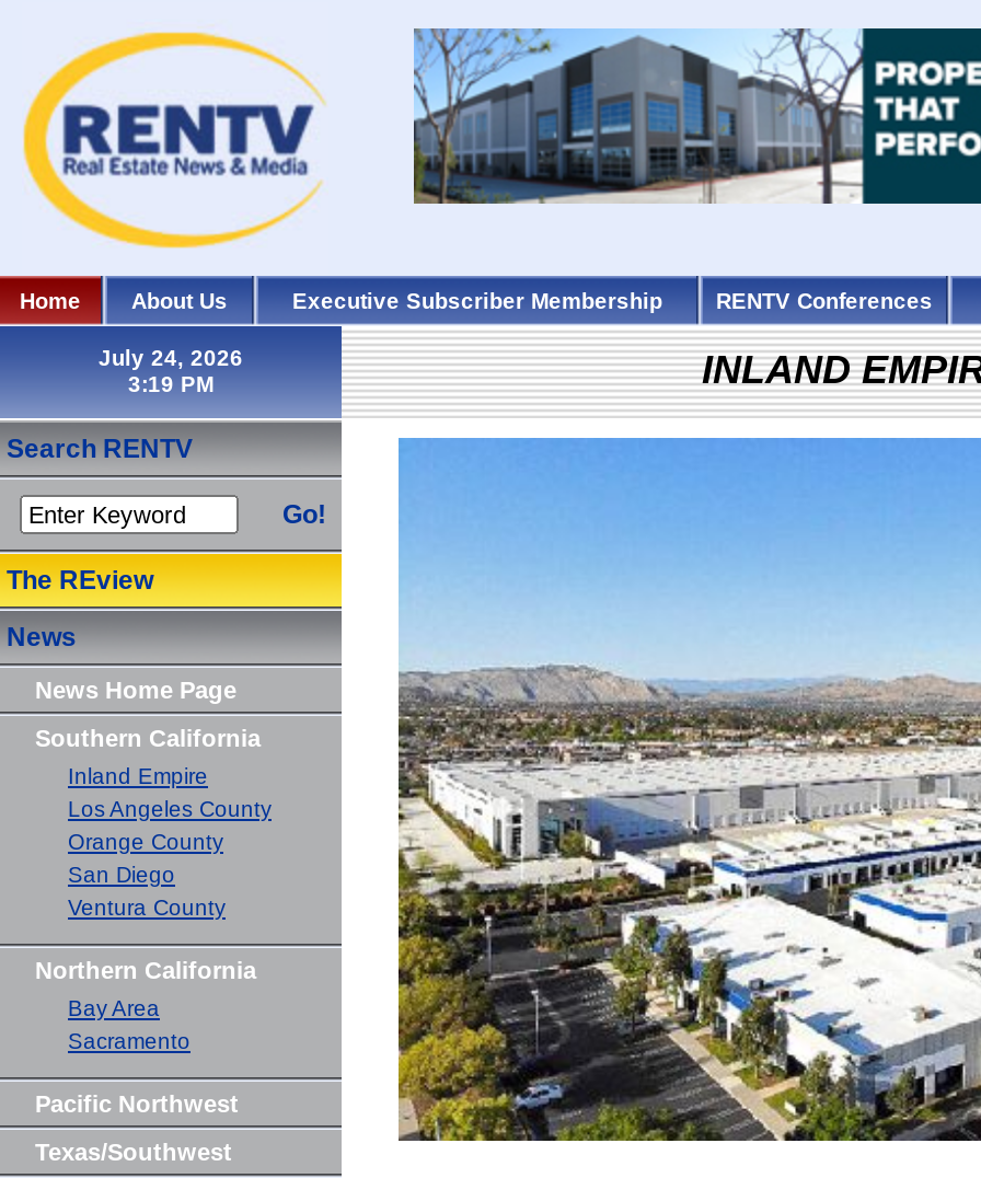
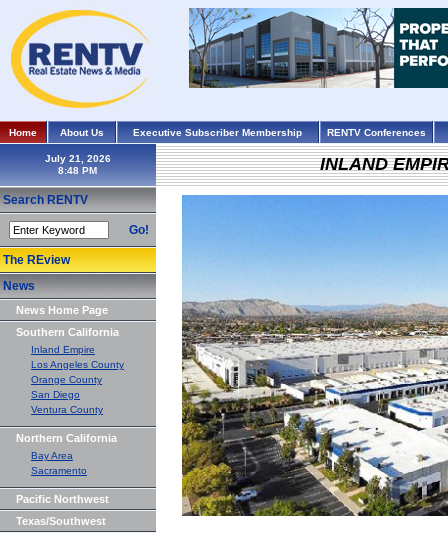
[99,346,243,370] July 24, 2026 -> [45,153,111,164] July 21, 2026

